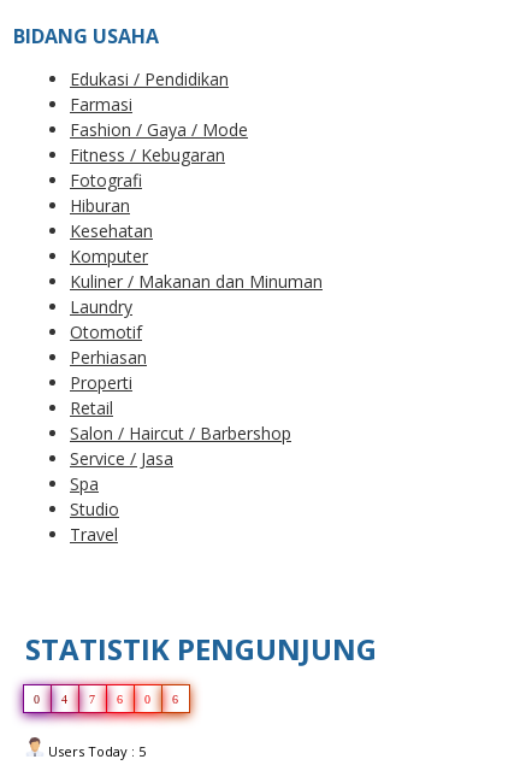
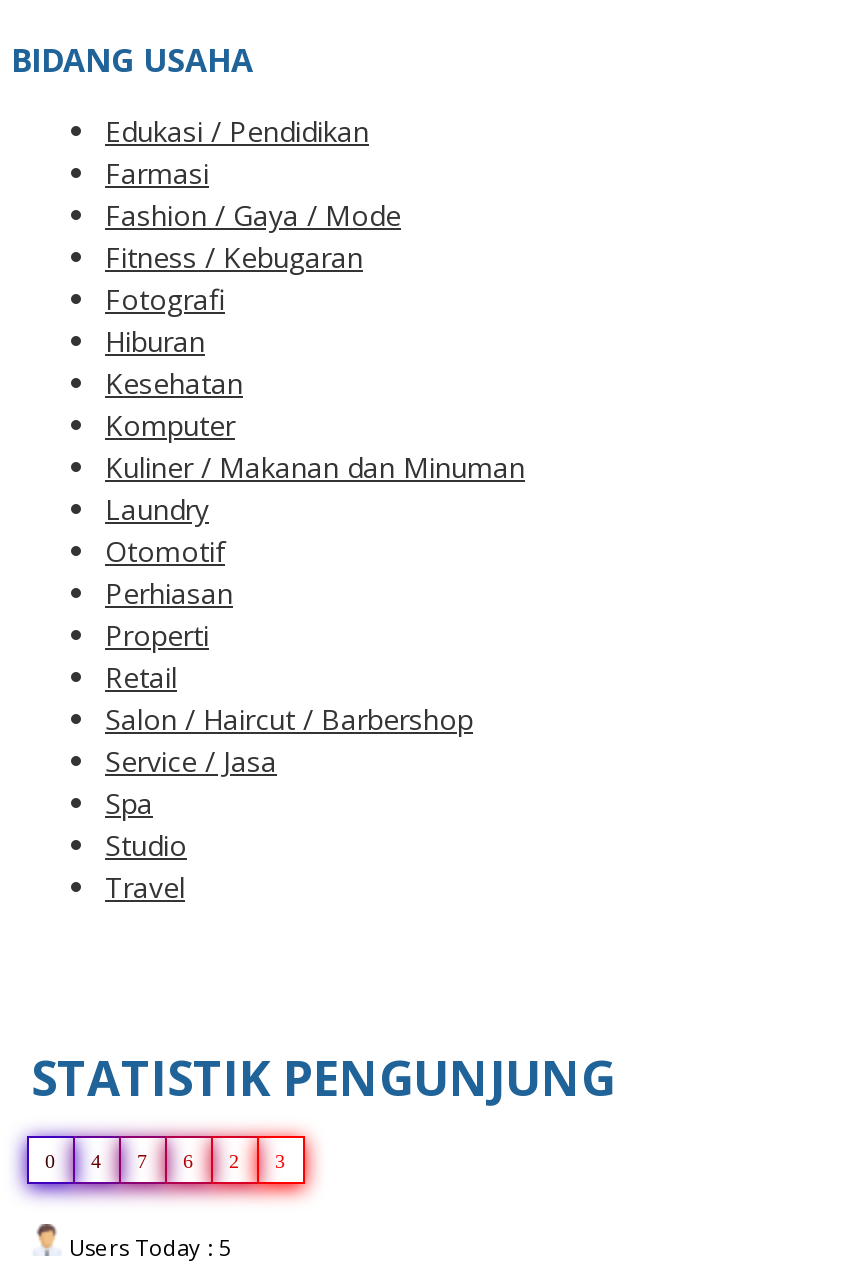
[144,693,150,706] 0 -> [229,1151,239,1173] 2
[172,693,178,706] 6 -> [275,1151,285,1173] 3

